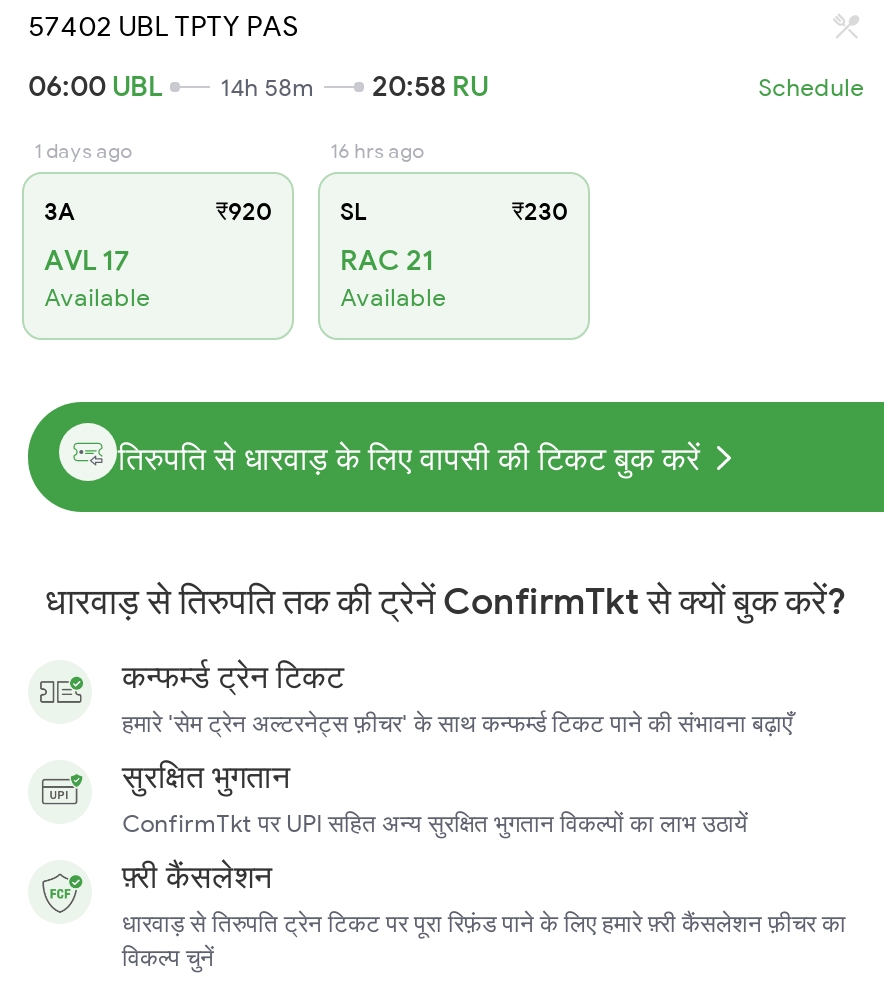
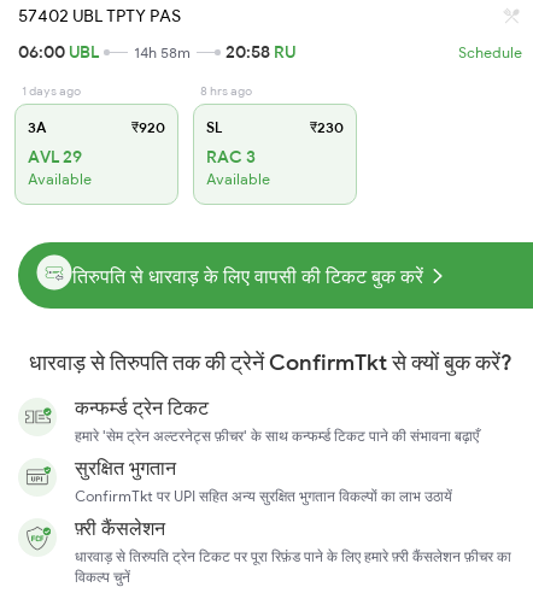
[330,138,424,164] 16 hrs ago -> [200,83,252,99] 8 hrs ago
[44,242,130,278] AVL 17 -> [28,146,82,168] AVL 29
[340,242,434,278] RAC 21 -> [206,146,256,168] RAC 3

